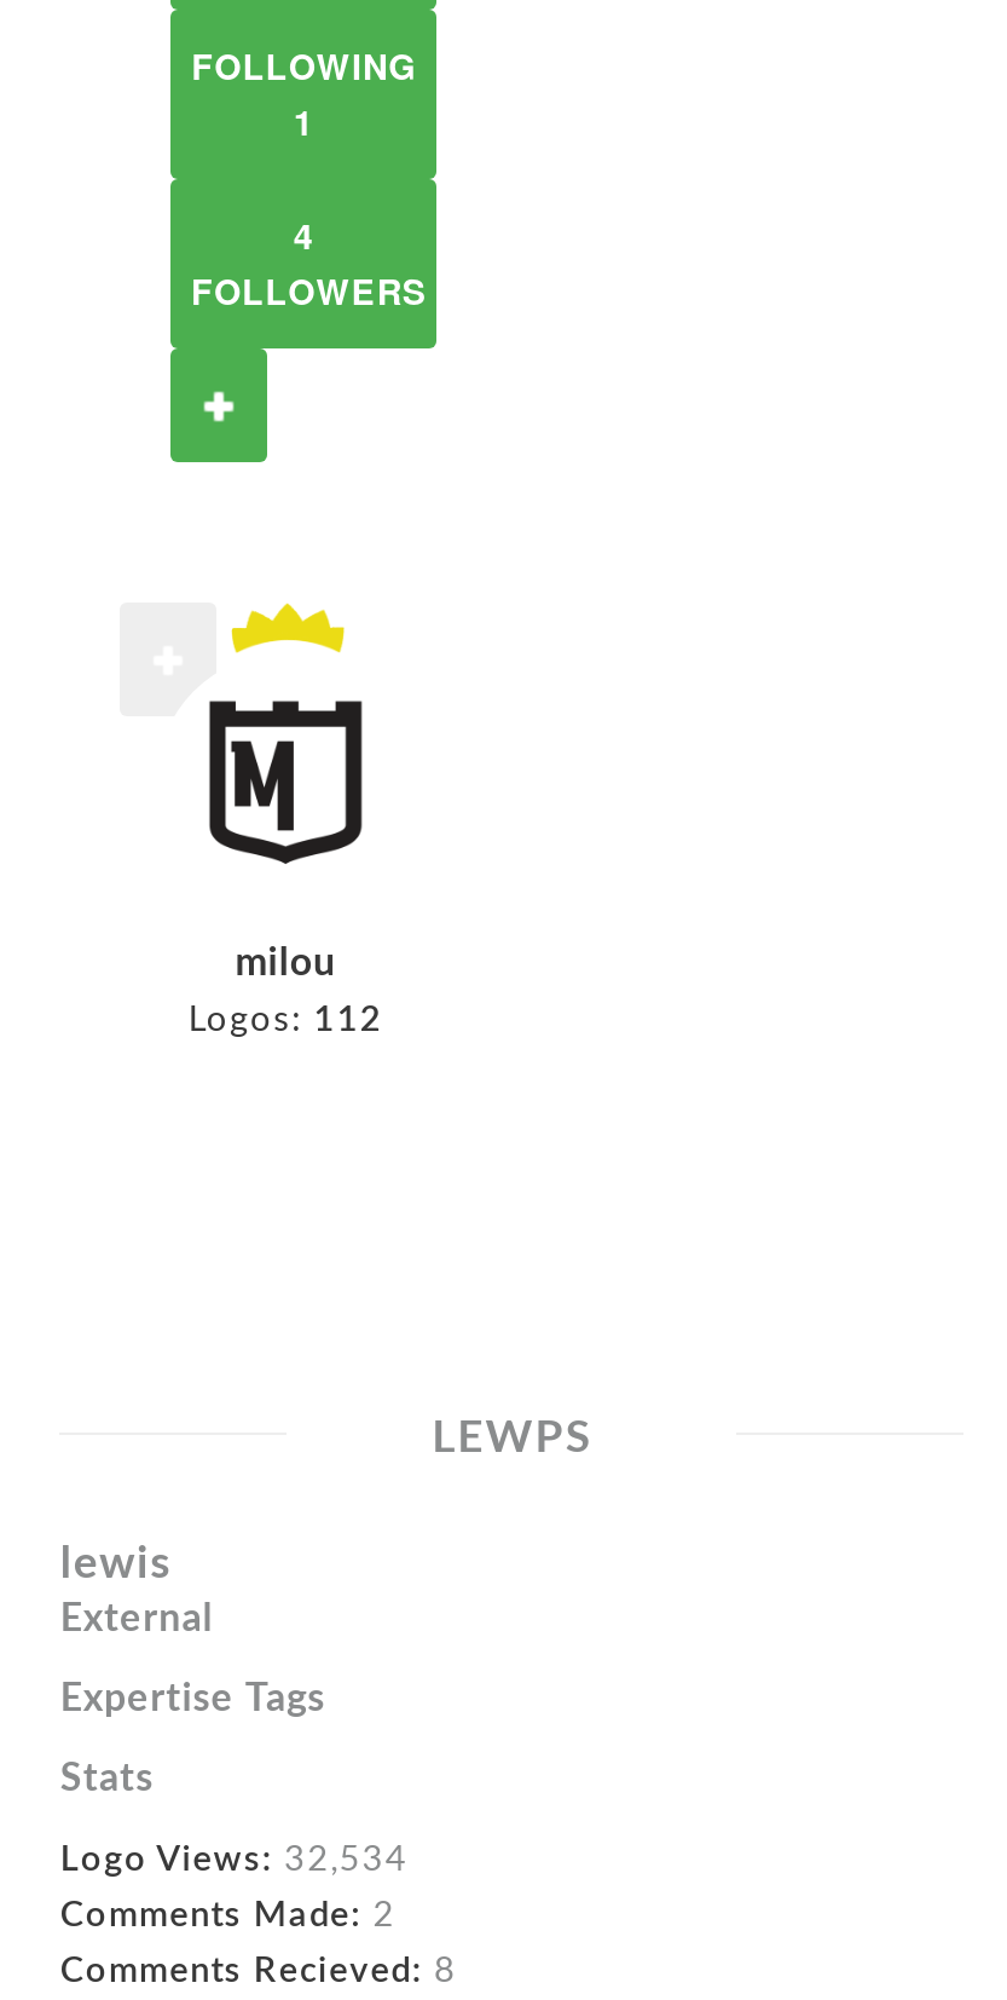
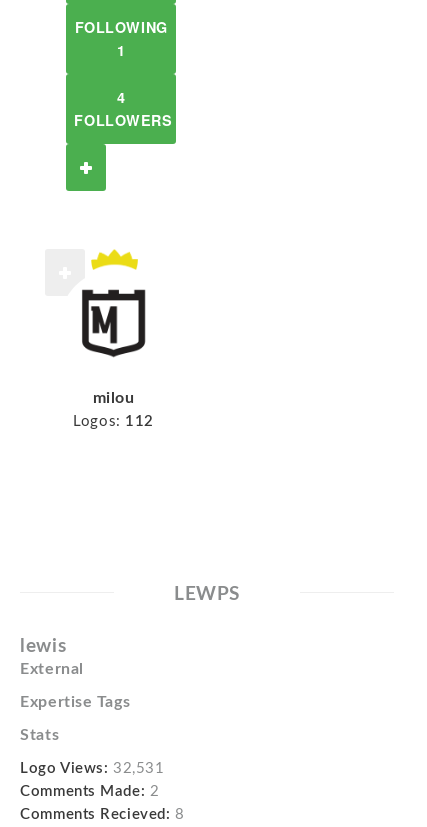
[60,1842,408,1878] Logo Views: 32,534 -> [20,761,164,776] Logo Views: 32,531

